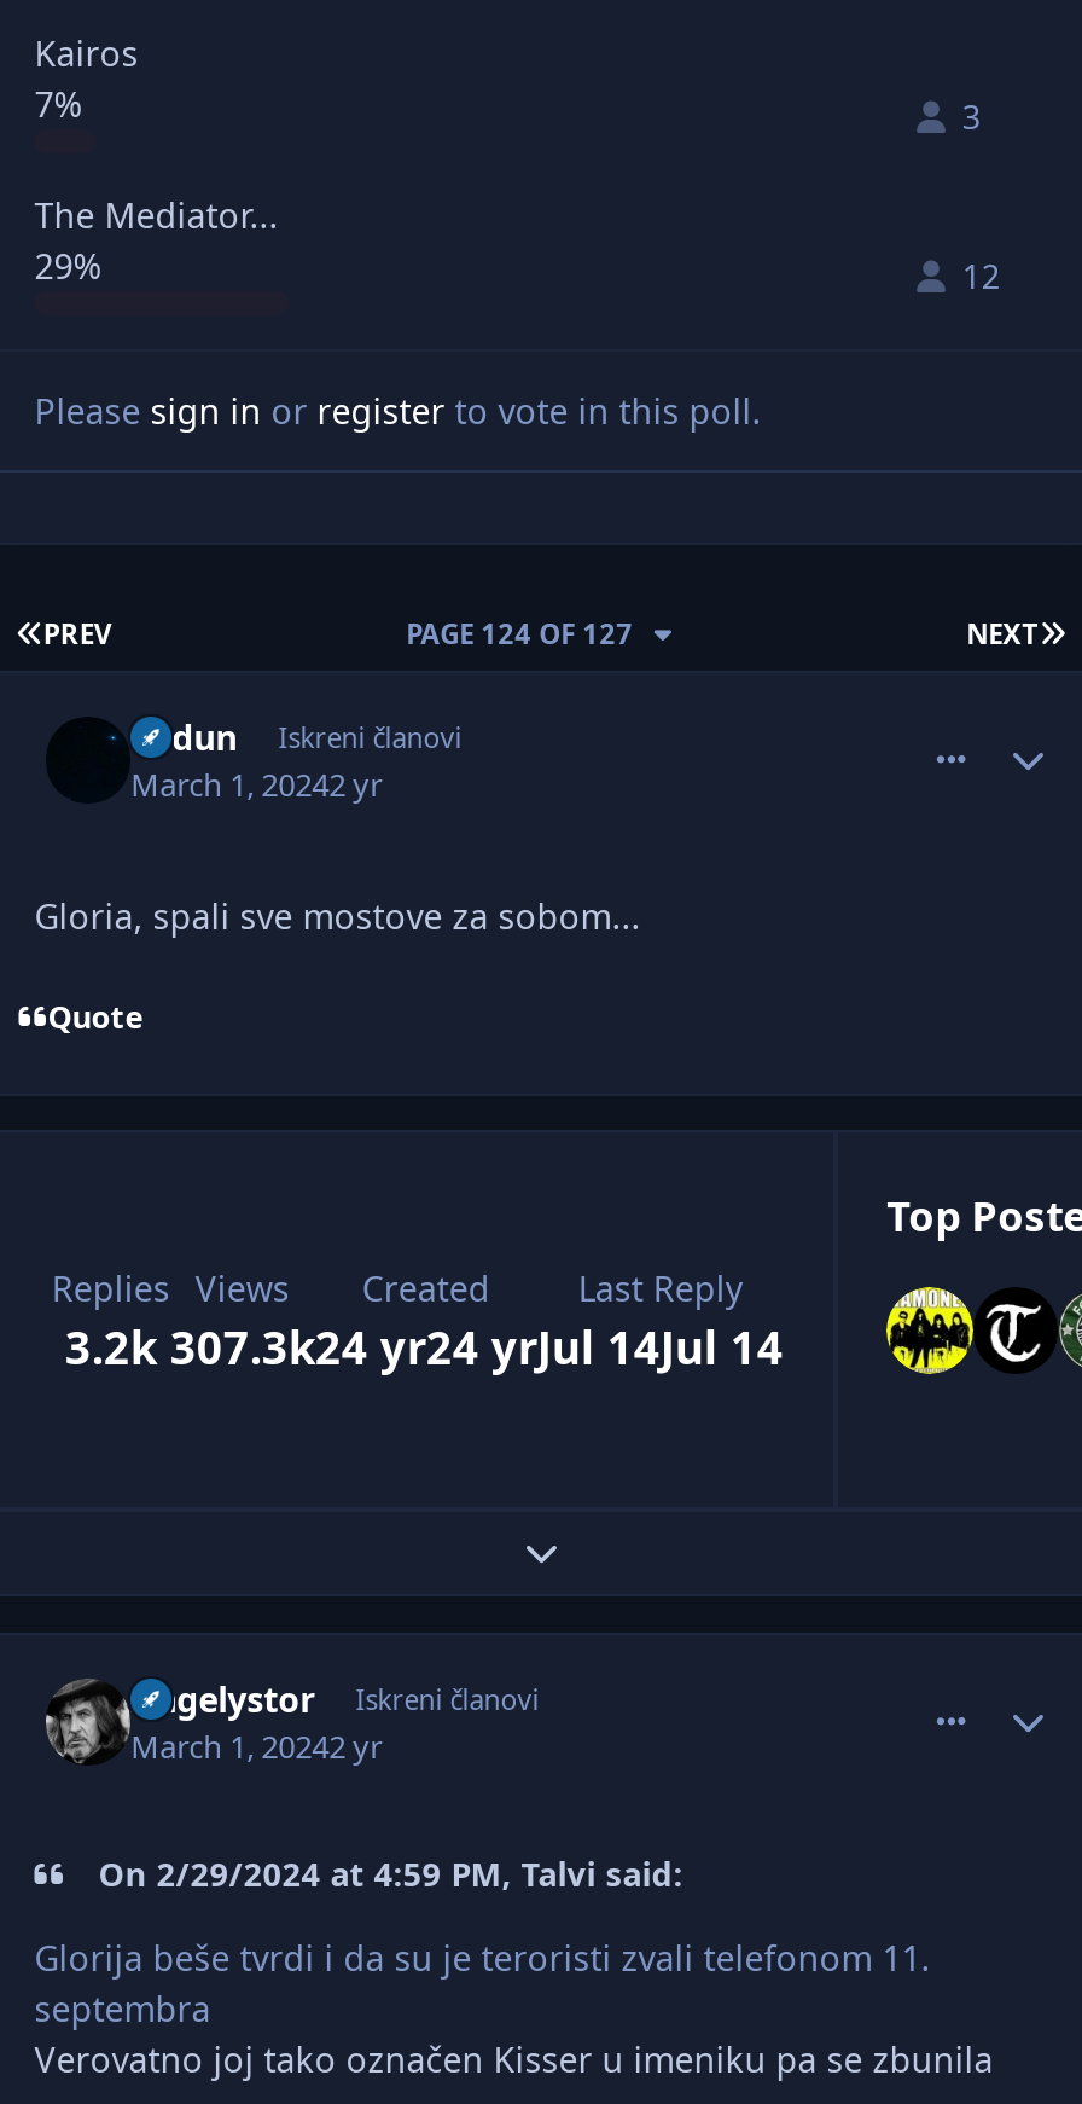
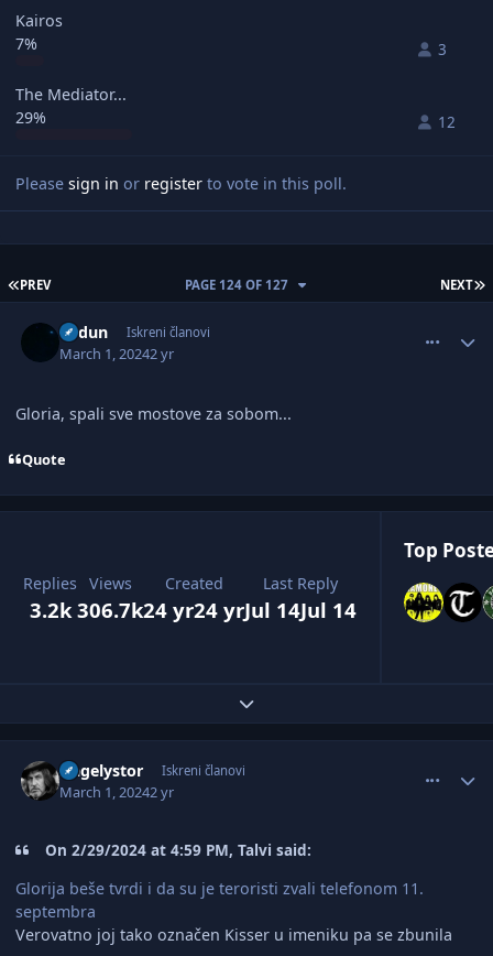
[65,1316,783,1376] 3.2k 307.3k 24 yr24 yr Jul 14Jul 14 -> [30,596,357,623] 3.2k 306.7k 24 yr24 yr Jul 14Jul 14

